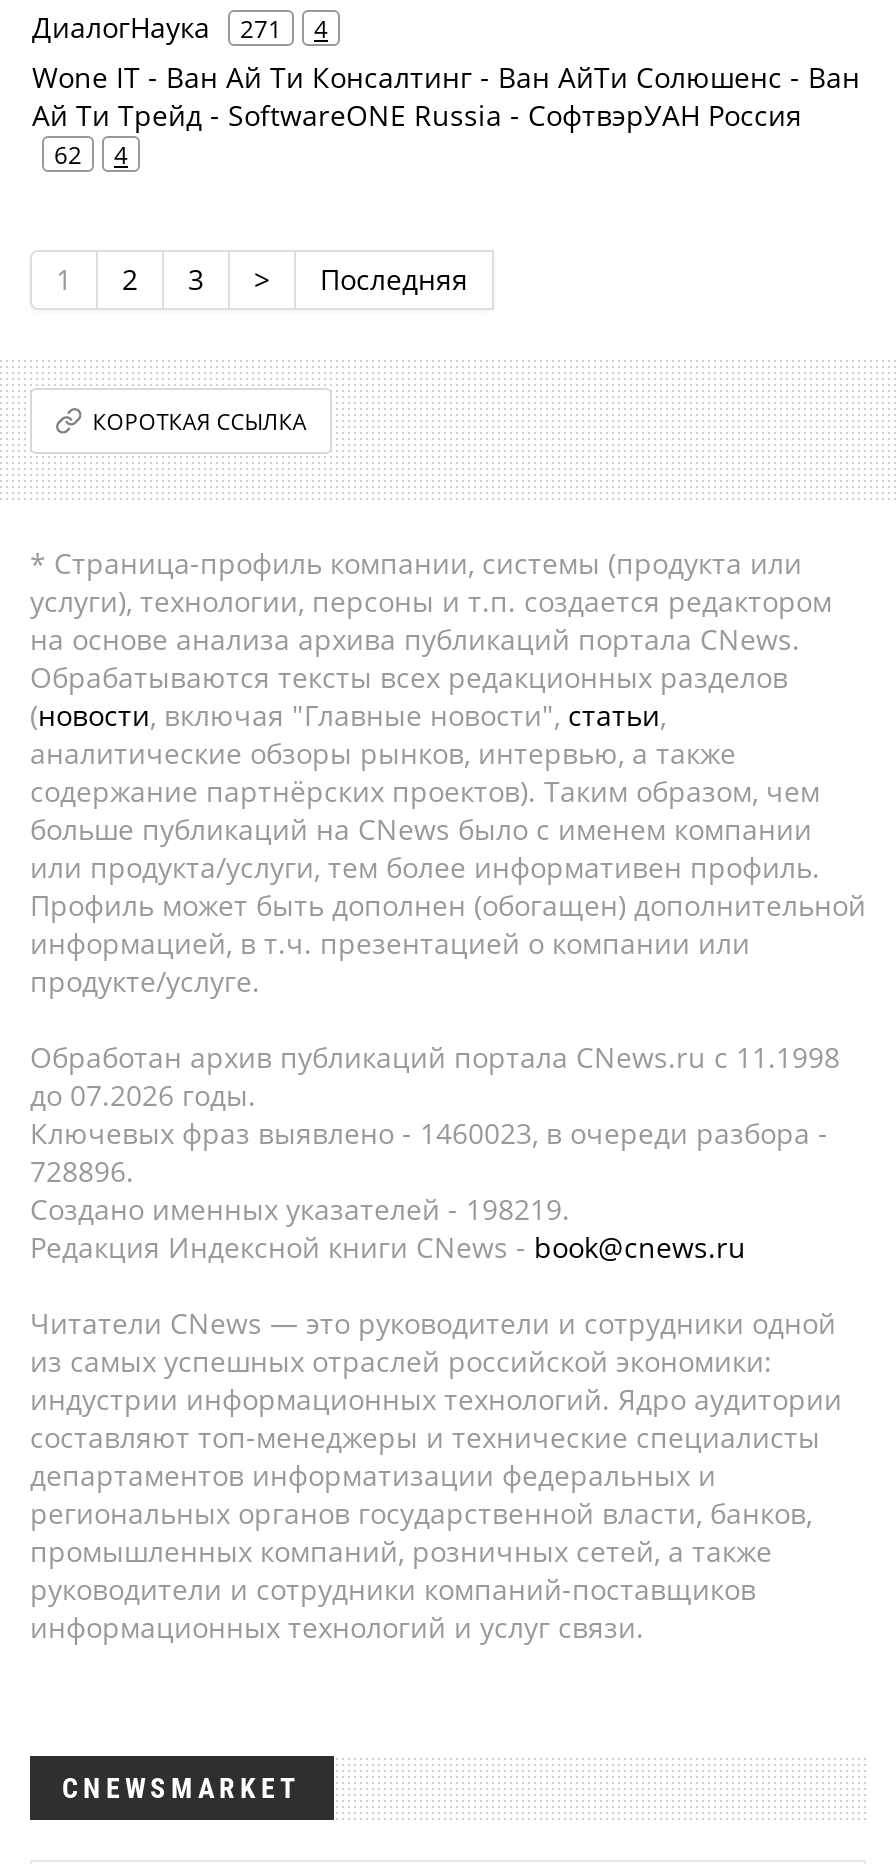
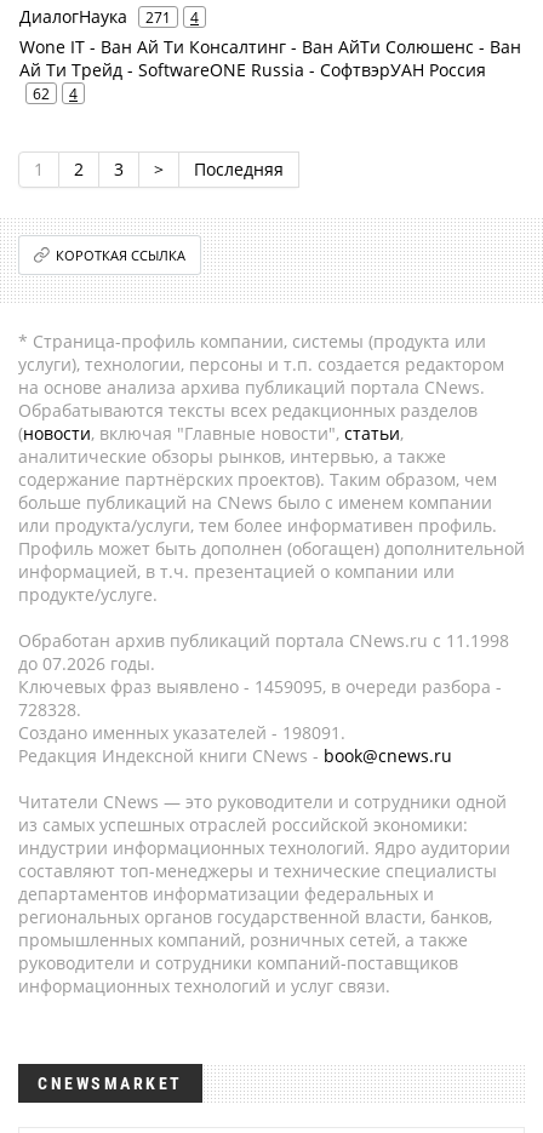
[30,1115,828,1153] Ключевых фраз выявлено - 1460023, в очереди разбора - -> [18,675,502,698] Ключевых фраз выявлено - 1459095, в очереди разбора -
[30,1153,134,1191] 728896. -> [18,698,81,721] 728328.
[30,1191,570,1229] Создано именных указателей - 198219. -> [18,721,345,745] Создано именных указателей - 198091.

